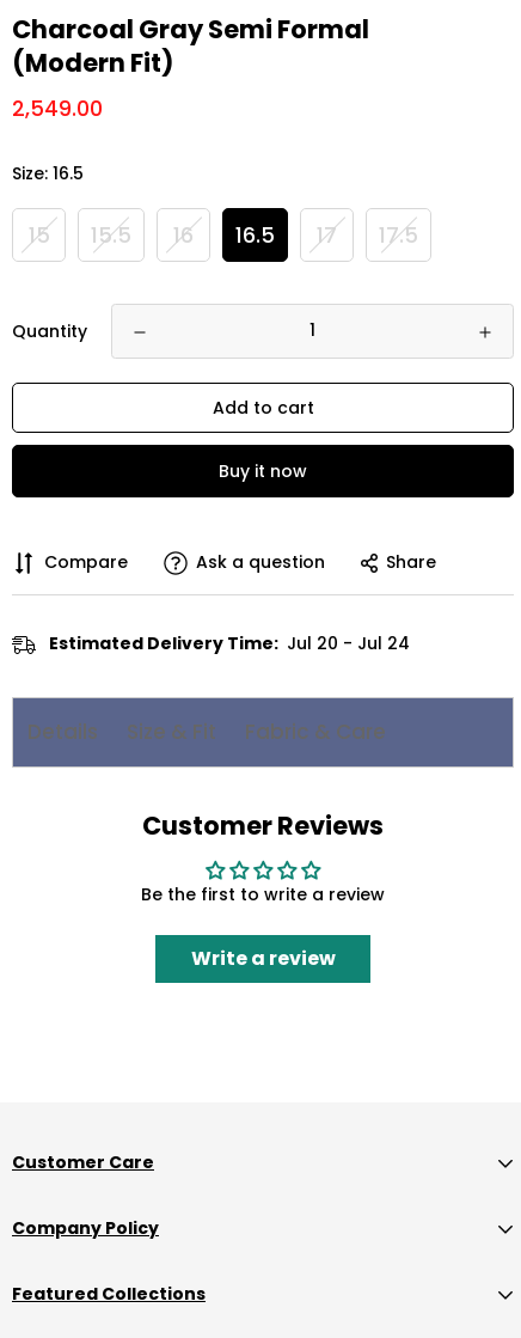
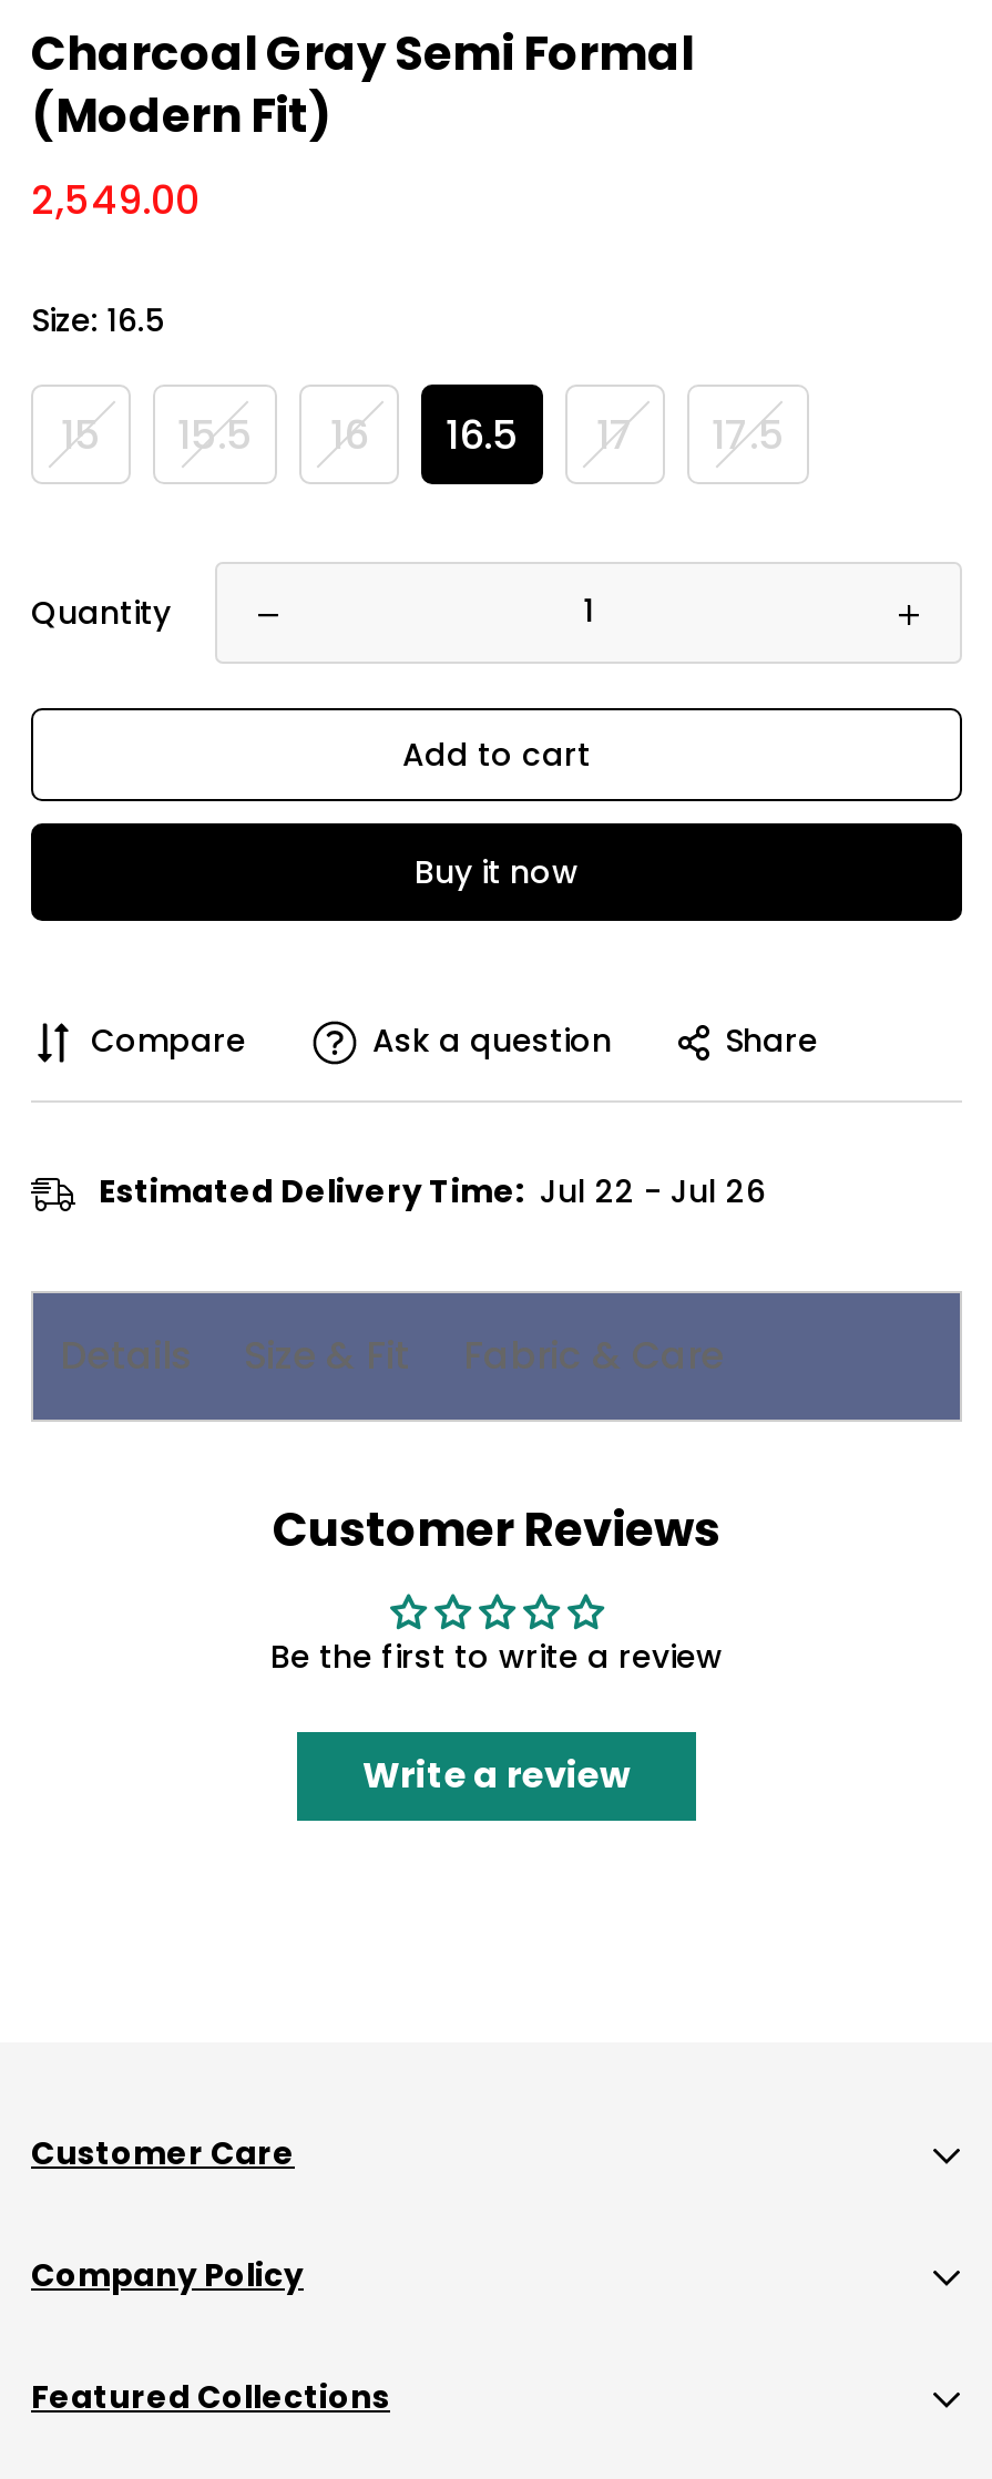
[48,632,409,655] Estimated Delivery Time: Jul 20 - Jul 24 -> [99,1170,766,1214] Estimated Delivery Time: Jul 22 - Jul 26

